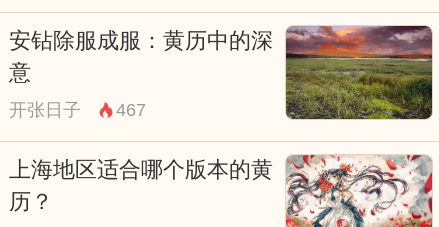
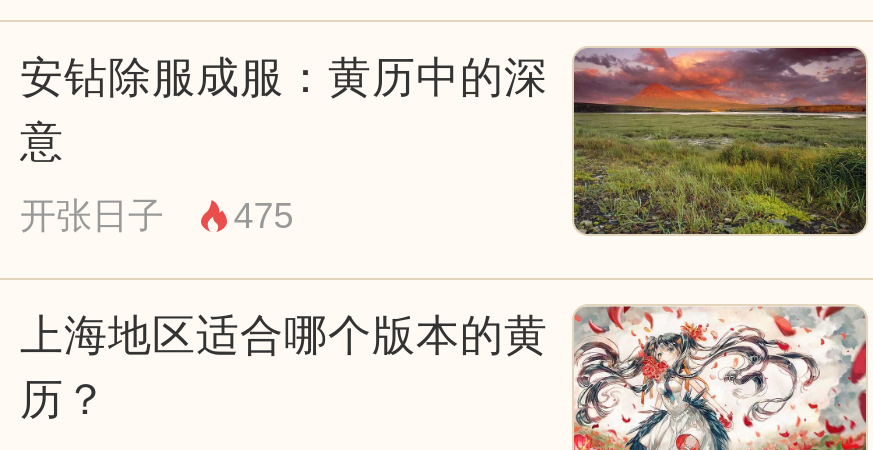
[9,100,146,120] 开张日子 467 -> [20,197,294,237] 开张日子 475

